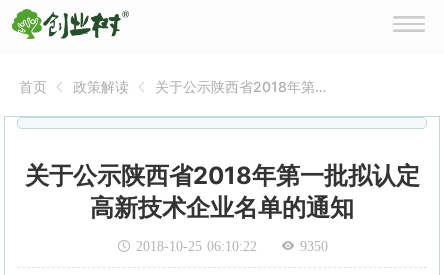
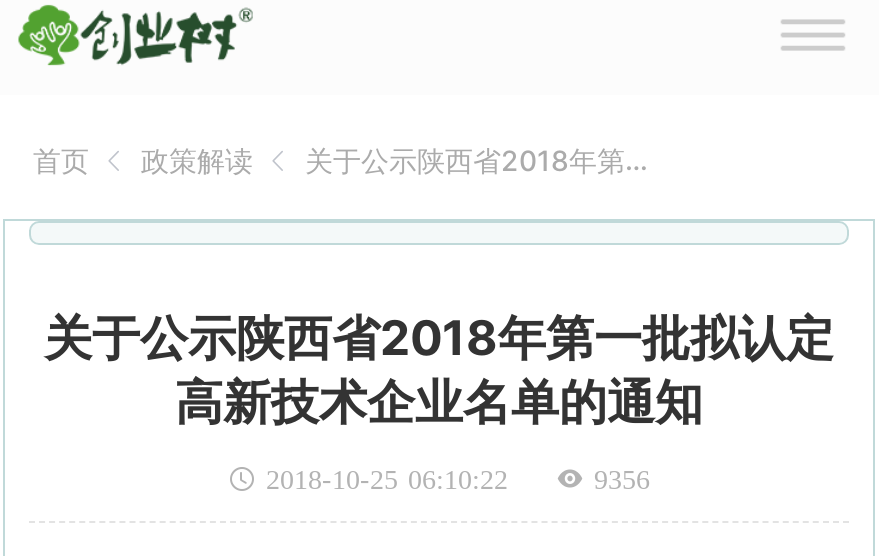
[299,239,327,253] 9350 -> [594,466,650,494] 9356

